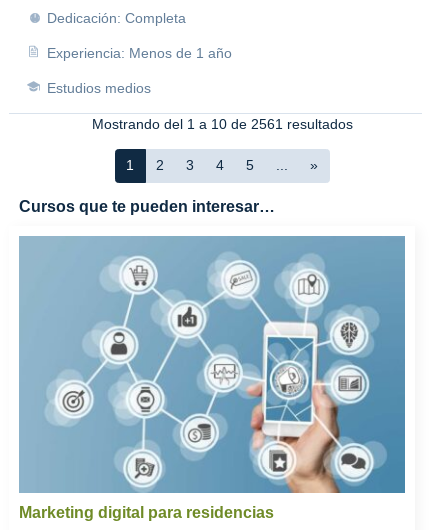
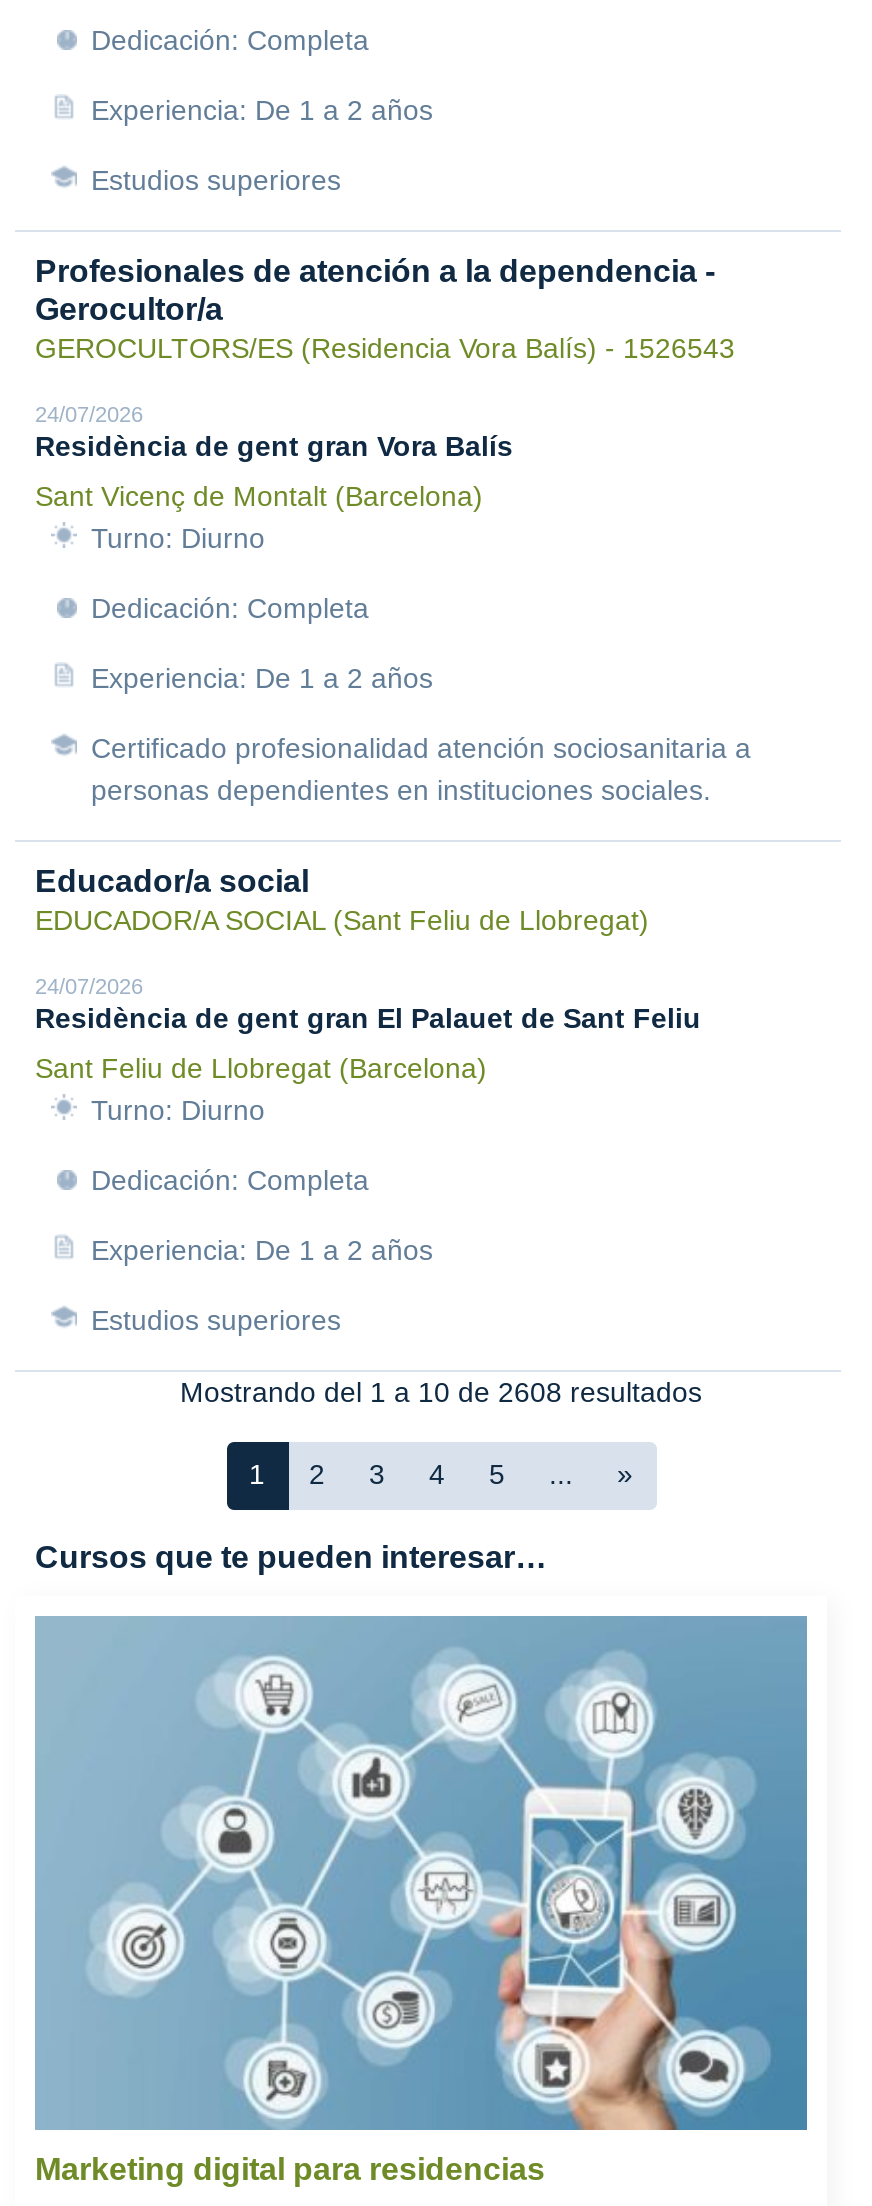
[47,45,352,132] Experiencia: Menos de 1 año | Estudios medios | Mostrando del 1 a 10 de 2561 resultados -> [35,94,751,1408] Experiencia: De 1 a 2 años | Estudios superiores | Profesionales de atención a la dependencia - | Gerocultor/a | GEROCULTORS/ES (Residencia Vora Balís) - 1526543 | 24/07/2026 | Residència de gent gran Vora Balís | Sant Vicenç de Montalt (Barcelona) | Turno: Diurno | Dedicación: Completa | Experiencia: De 1 a 2 años | Certificado profesionalidad atención sociosanitaria a | personas dependientes en instituciones sociales. | Educador/a social | EDUCADOR/A SOCIAL (Sant Feliu de Llobregat) | 24/07/2026 | Residència de gent gran El Palauet de Sant Feliu | Sant Feliu de Llobregat (Barcelona) | Turno: Diurno | Dedicación: Completa | Experiencia: De 1 a 2 años | Estudios superiores | Mostrando del 1 a 10 de 2608 resultados

